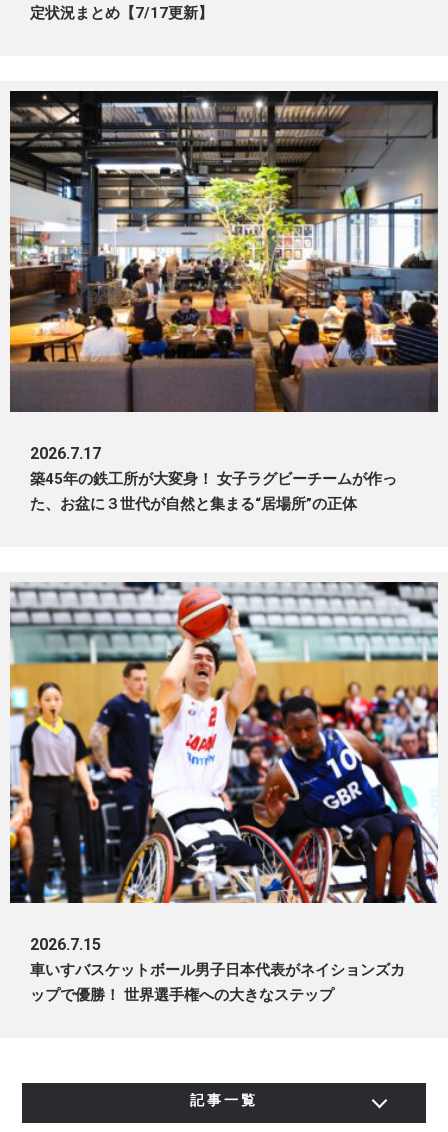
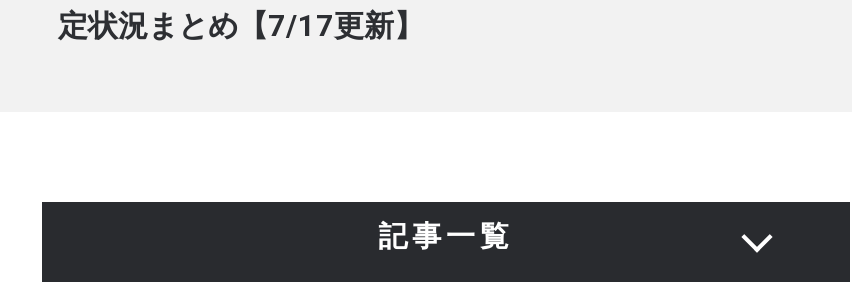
[9,90,439,513] [image] | 2026.7.17 | 築45年の鉄工所が大変身！ 女子ラグビーチームが作っ | た、お盆に３世代が自然と集まる“居場所”の正体 -> none
[9,581,439,1004] [image] | 2026.7.15 | 車いすバスケットボール男子日本代表がネイションズカ | ップで優勝！ 世界選手権への大きなステップ -> none

